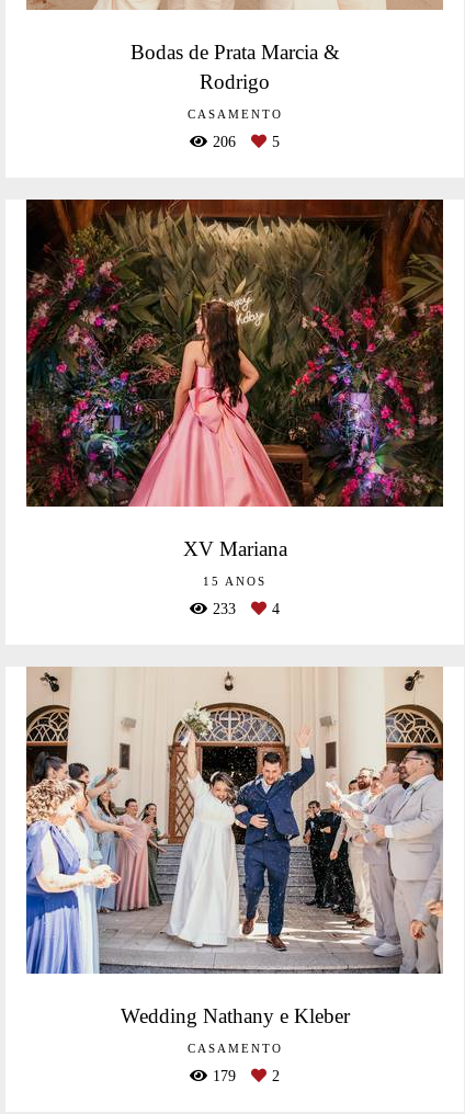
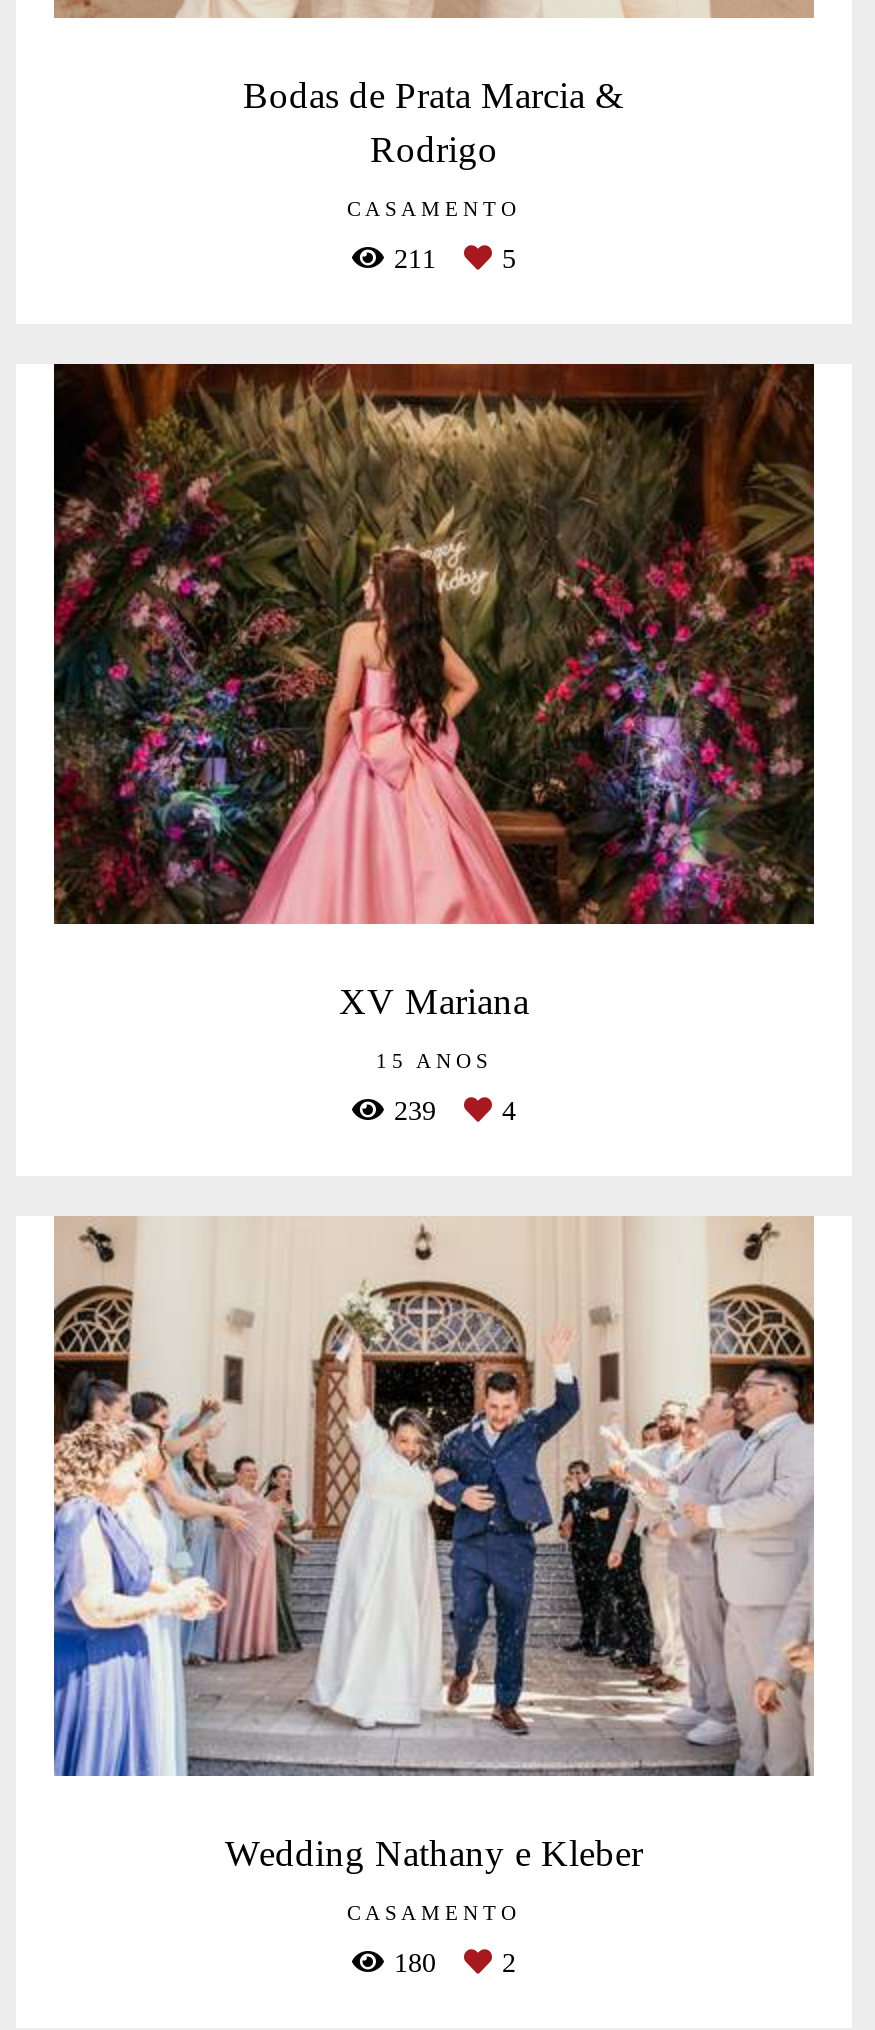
[213,134,236,150] 206 -> [394,244,436,274] 211
[213,601,236,617] 233 -> [394,1096,436,1126] 239
[213,1068,236,1084] 179 -> [394,1948,436,1978] 180

